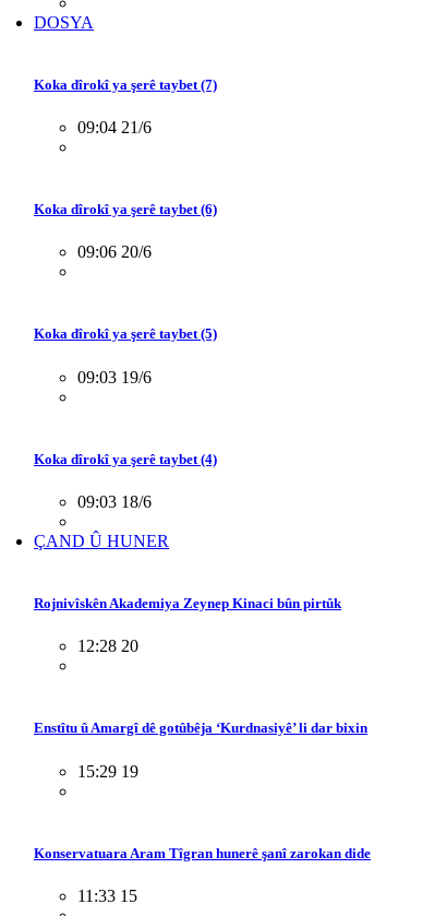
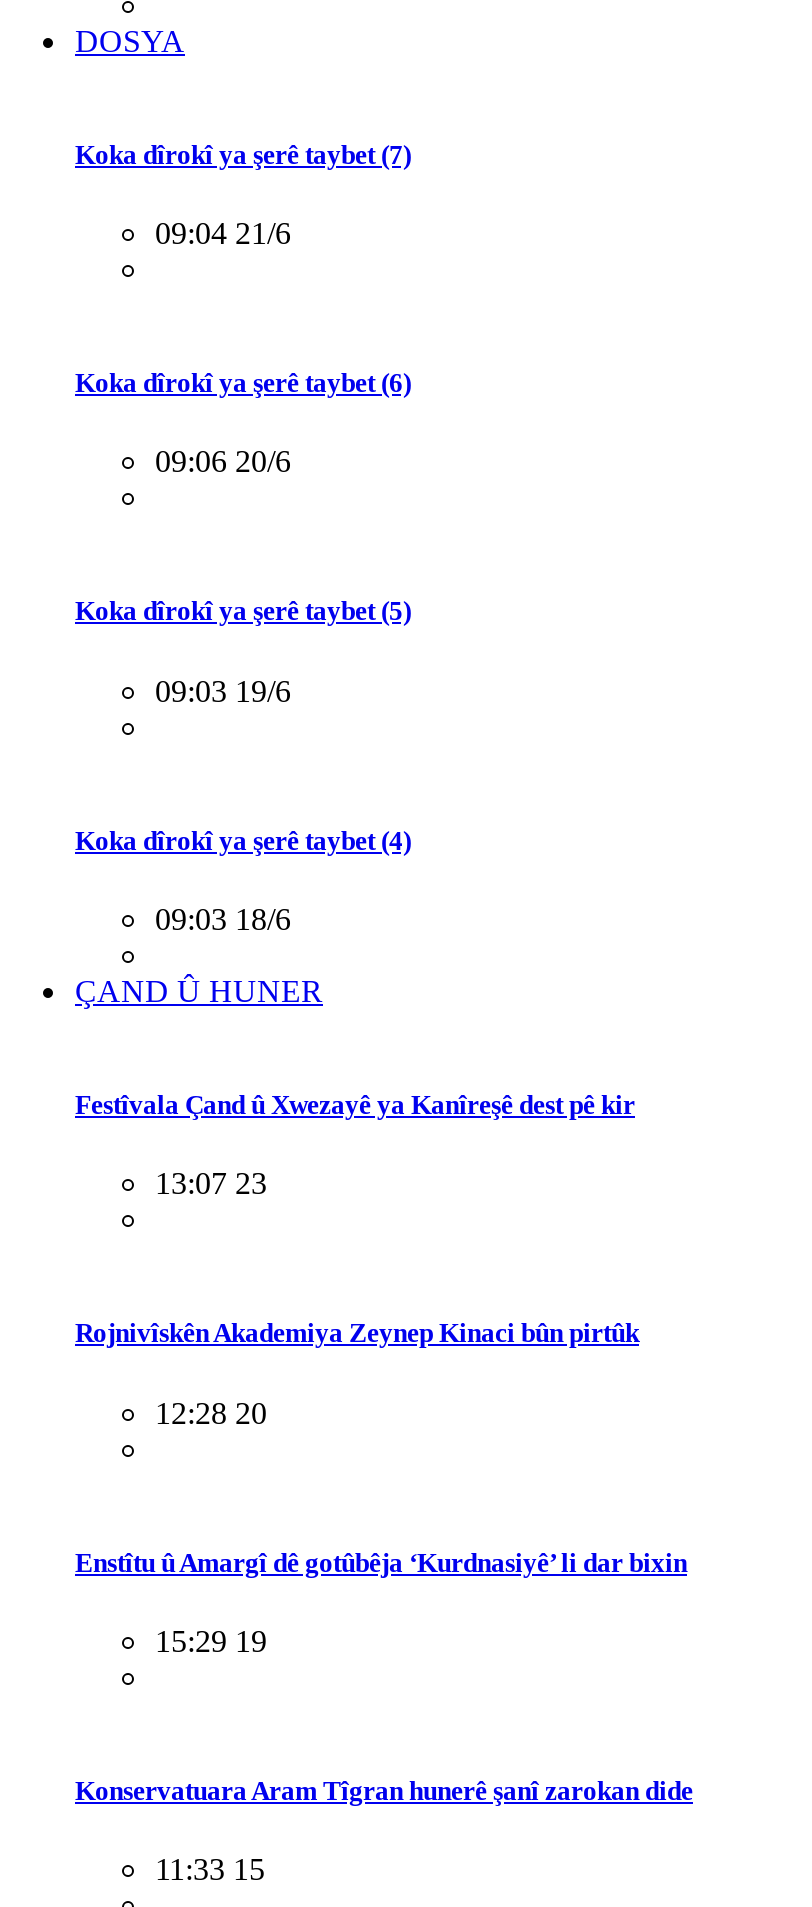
none -> [75,1090,635,1200] Festîvala Çand û Xwezayê ya Kanîreşê dest pê kir | 13:07 23

